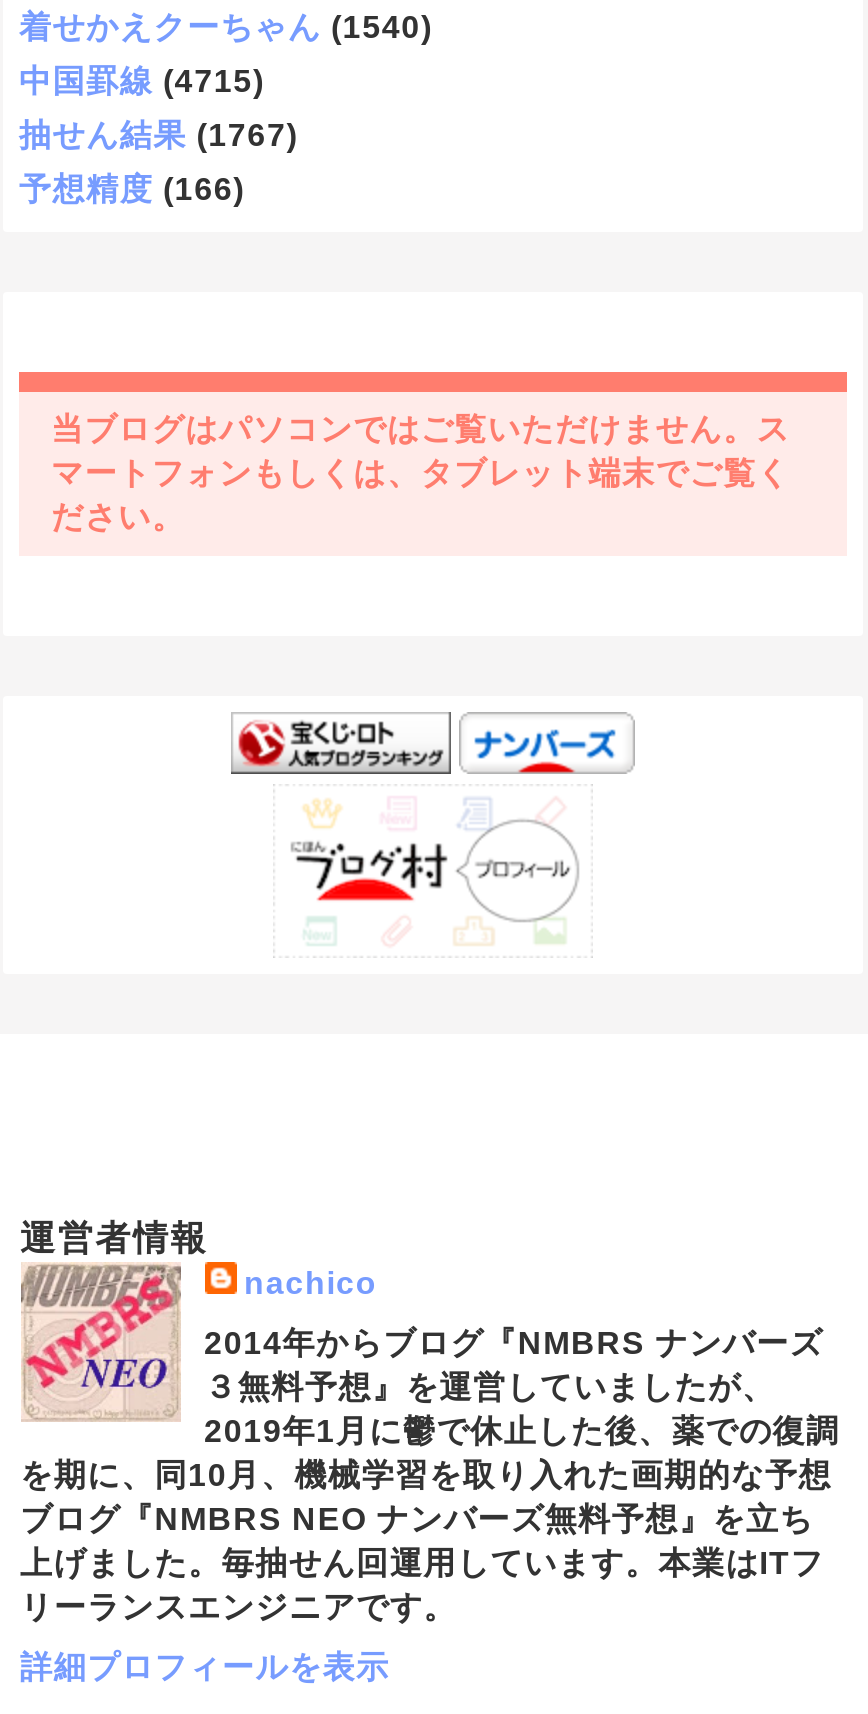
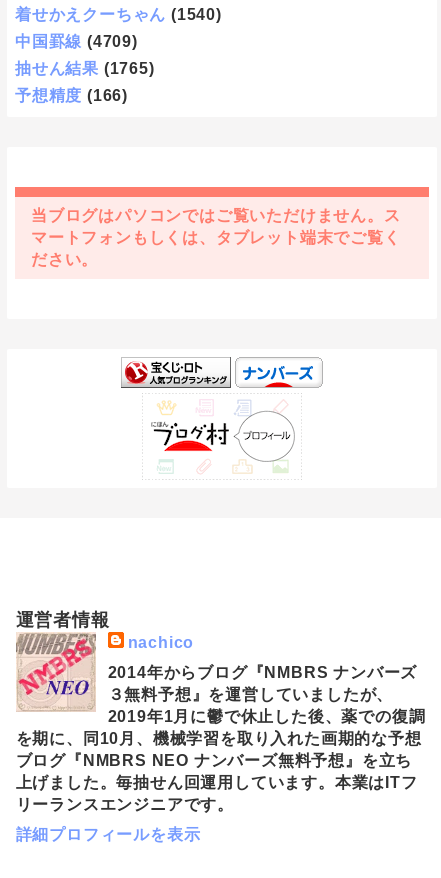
[19,64,265,98] 中国罫線 (4715) -> [15,33,138,50] 中国罫線 (4709)
[19,118,298,152] 抽せん結果 (1767) -> [15,60,155,77] 抽せん結果 (1765)

